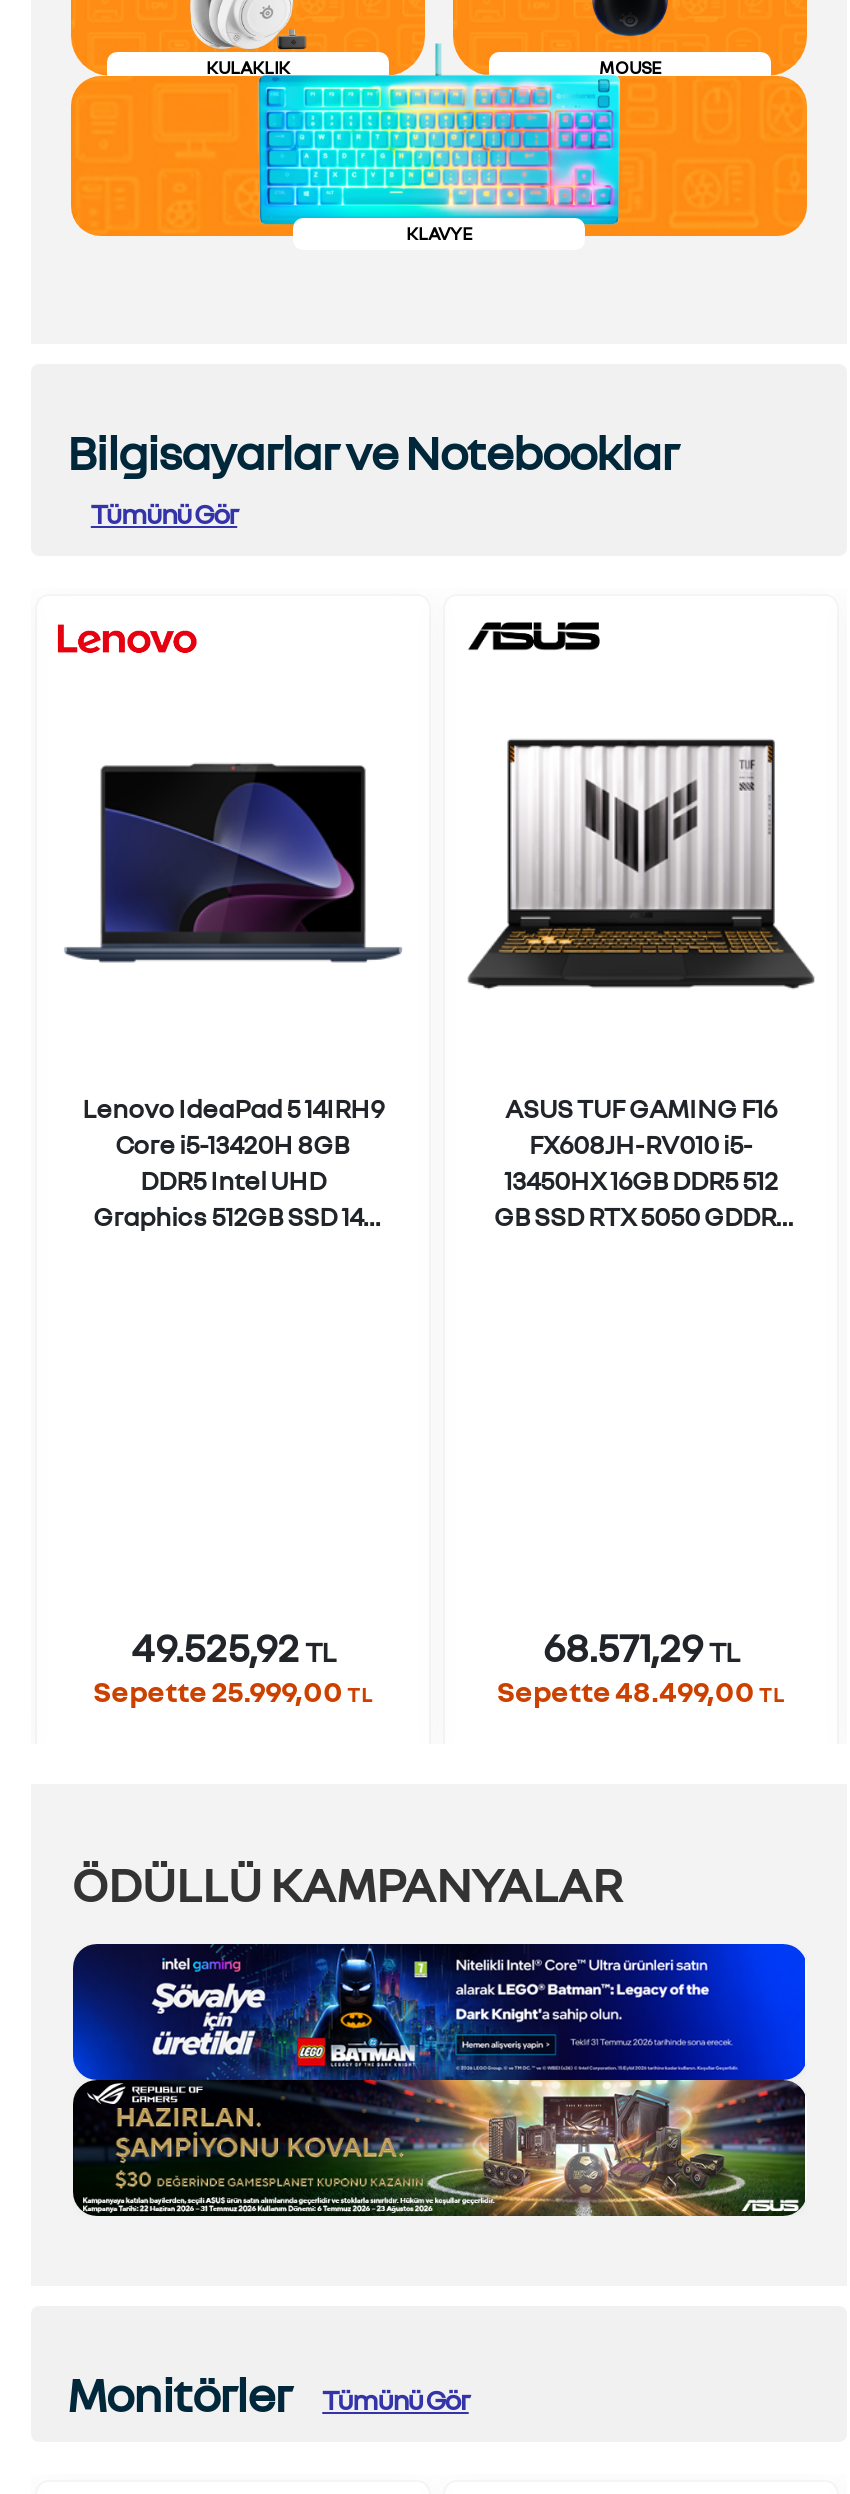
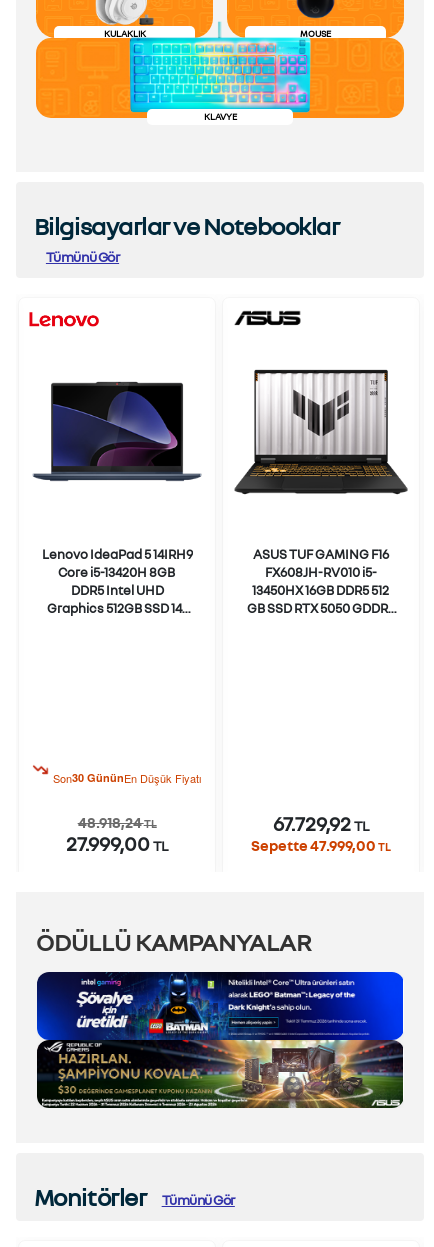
[93,1622,373,1708] 49.525,92TL | Sepette 25.999,00 TL -> [53,770,201,855] Son30 GününEn Düşük Fiyatı | 48.918,24TL | 27.999,00TL
[543,1622,739,1670] 68.571,29TL -> [273,811,369,835] 67.729,92TL
[497,1672,785,1708] Sepette 48.499,00TL -> [251,836,391,854] Sepette 47.999,00TL

